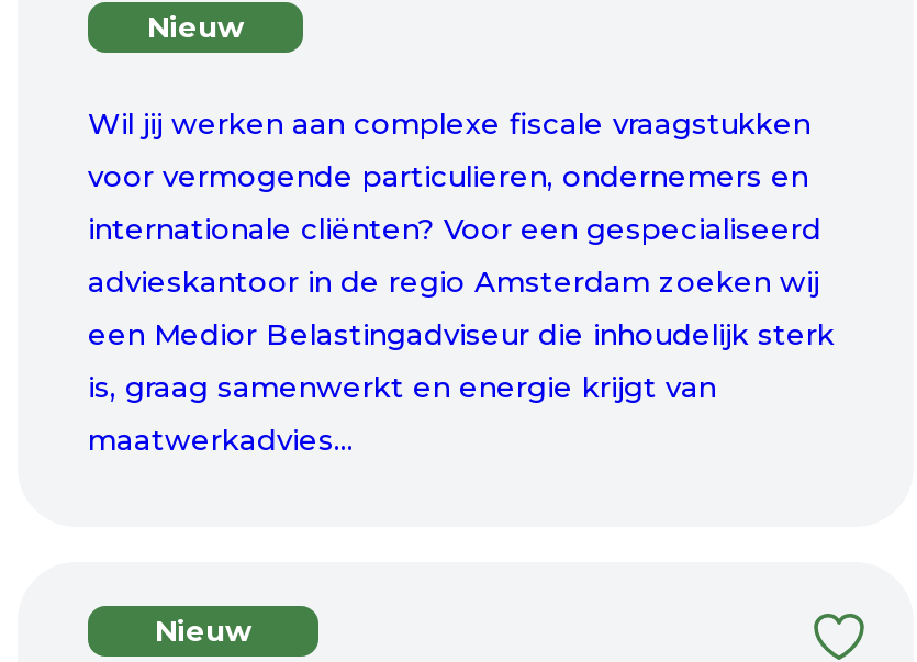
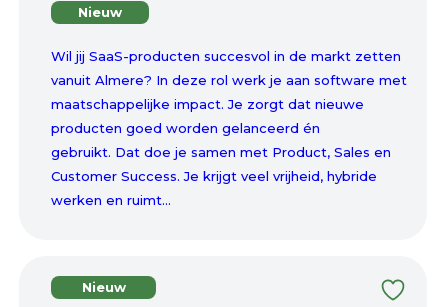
[88,105,810,141] Wil jij werken aan complexe fiscale vraagstukken -> [51,48,401,64] Wil jij SaaS-producten succesvol in de markt zetten
[88,158,808,193] voor vermogende particulieren, ondernemers en -> [51,72,407,88] vanuit Almere? In deze rol werk je aan software met
[88,211,821,246] internationale cliënten? Voor een gespecialiseerd -> [51,96,364,112] maatschappelijke impact. Je zorgt dat nieuwe
[88,263,819,299] advieskantoor in de regio Amsterdam zoeken wij -> [51,120,320,136] producten goed worden gelanceerd én
[88,316,835,351] een Medior Belastingadviseur die inhoudelijk sterk -> [51,144,391,160] gebruikt. Dat doe je samen met Product, Sales en
[88,369,716,404] is, graag samenwerkt en energie krijgt van -> [51,168,377,184] Customer Success. Je krijgt veel vrijheid, hybride
[88,422,354,457] maatwerkadvies... -> [51,192,171,208] werken en ruimt...

